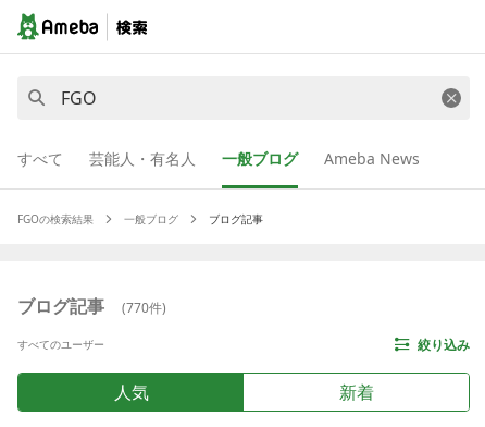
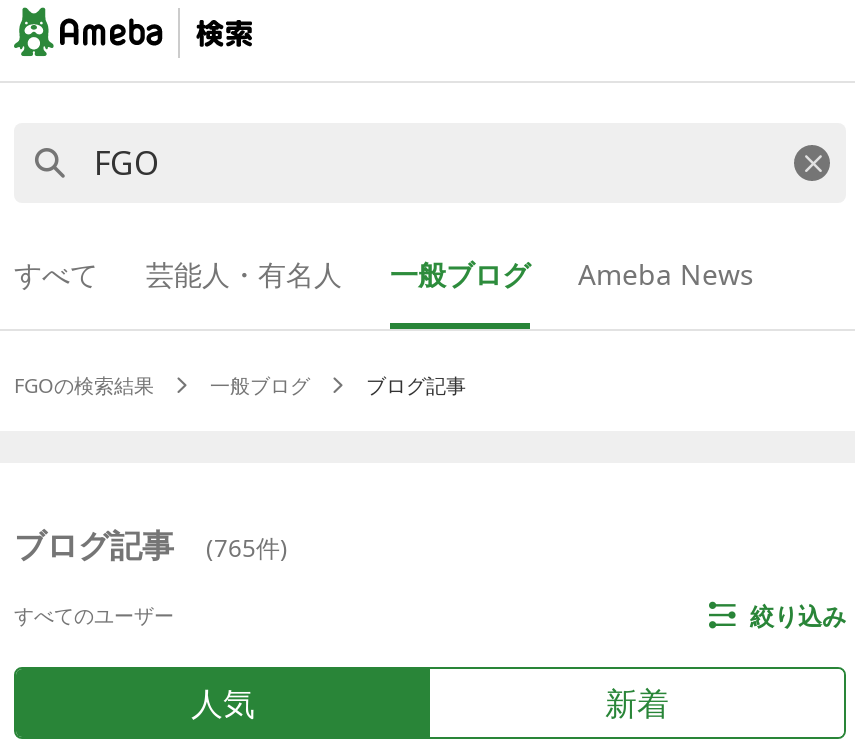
[17,294,166,318] ブログ記事 (770件) -> [14,523,288,567] ブログ記事 (765件)

